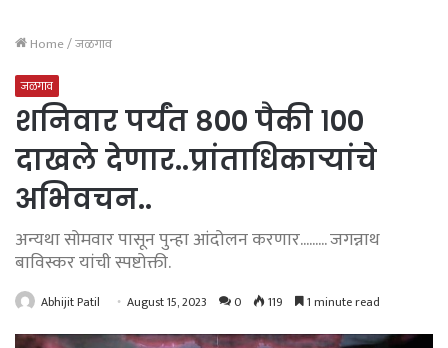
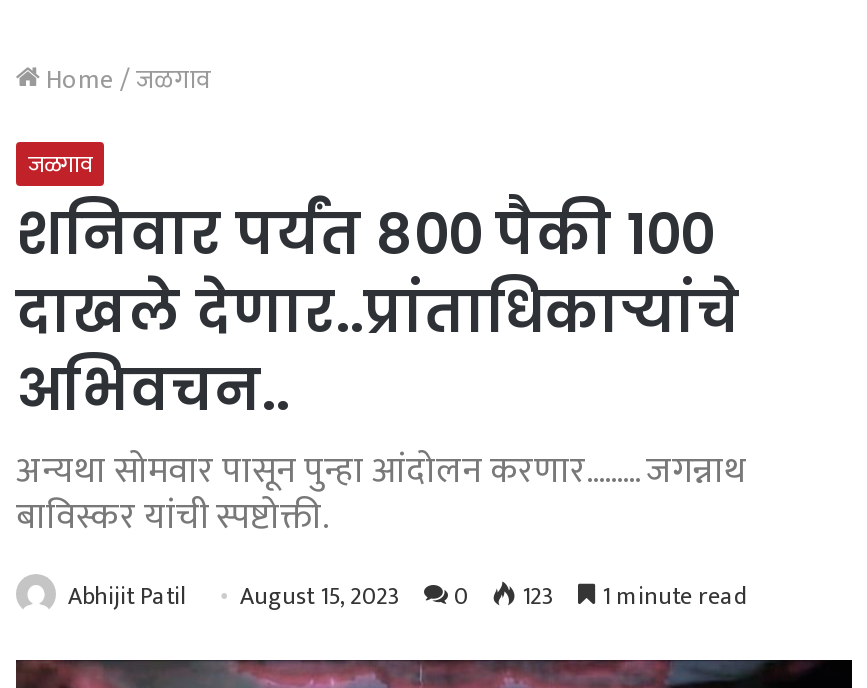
[41,292,380,312] Abhijit Patil August 15, 2023 0 119 1 minute read -> [68,576,748,616] Abhijit Patil August 15, 2023 0 123 1 minute read

